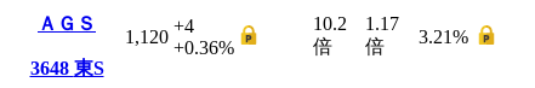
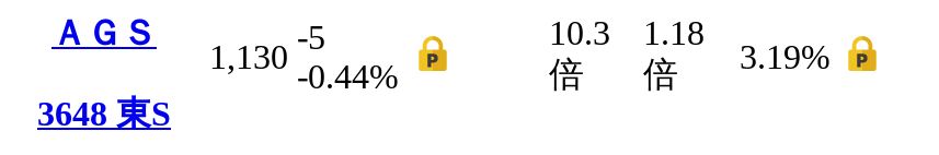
[173,15,194,36] +4 -> [297,18,325,55] -5
[313,13,347,34] 10.2 -> [549,14,610,51] 10.3
[365,13,399,34] 1.17 -> [643,14,705,51] 1.18
[125,26,169,47] 1,120 -> [209,38,288,75] 1,130
[313,26,468,56] 倍 倍 3.21% -> [549,38,829,92] 倍 倍 3.19%
[173,37,234,58] +0.36% -> [297,57,398,95] -0.44%

